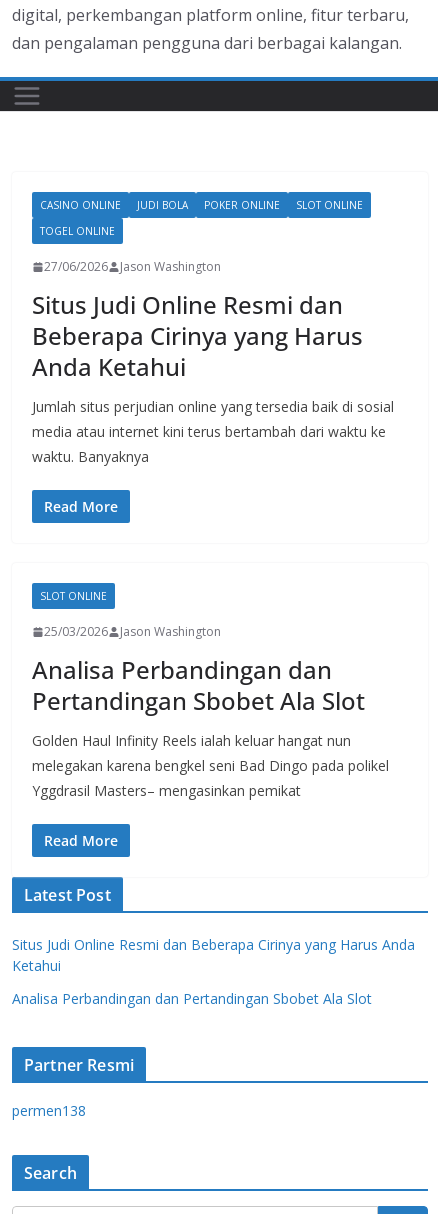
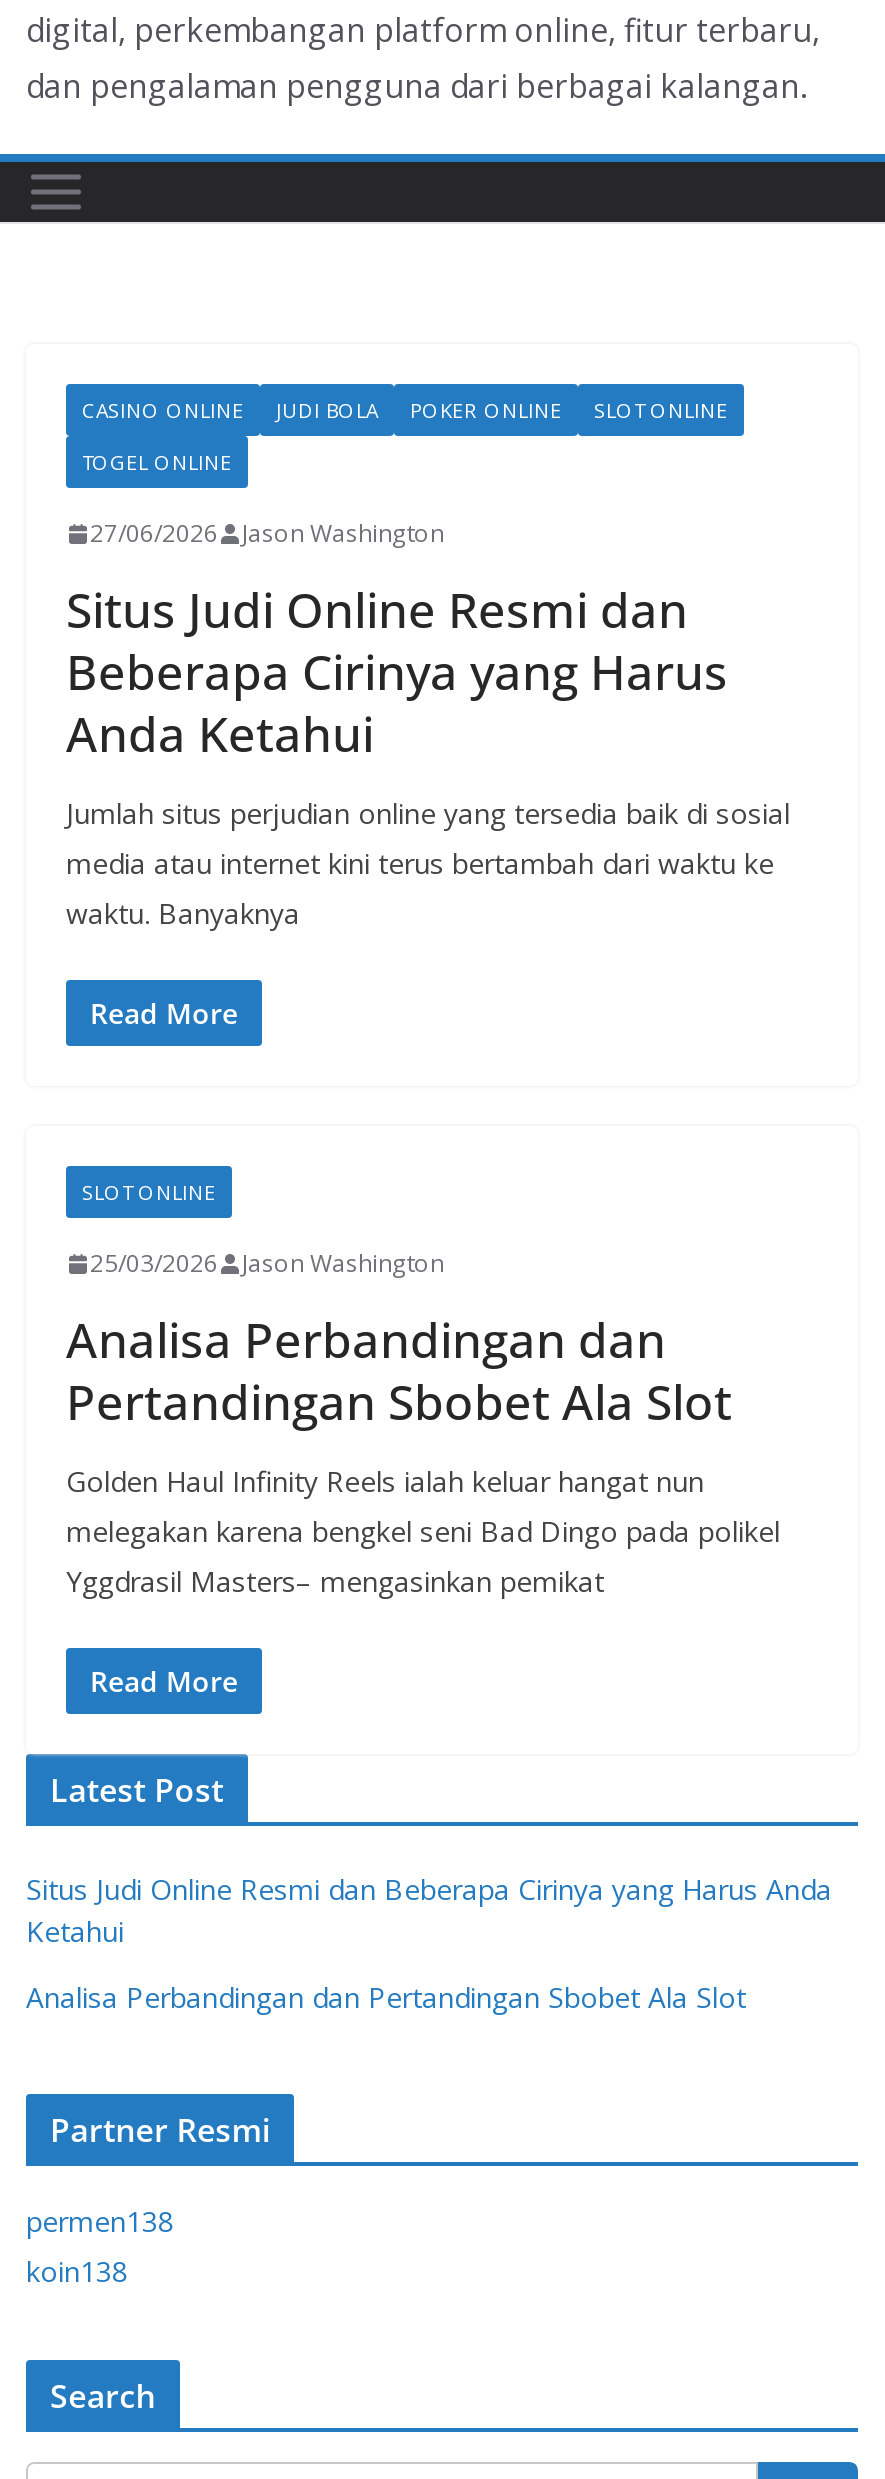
none -> [26,2252,128,2290] koin138

